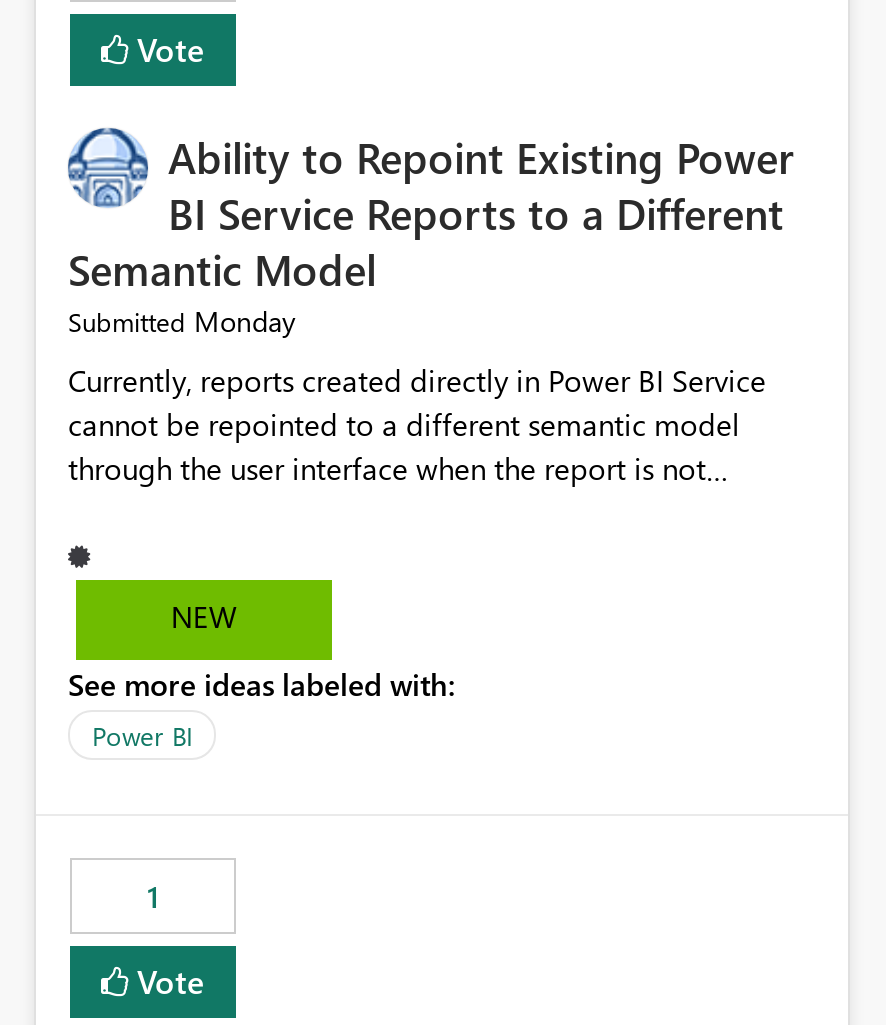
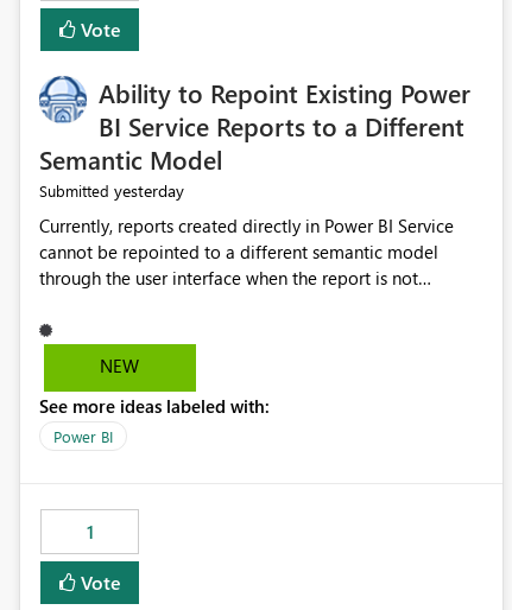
[68,303,296,341] Submitted Monday -> [39,180,184,202] Submitted yesterday

